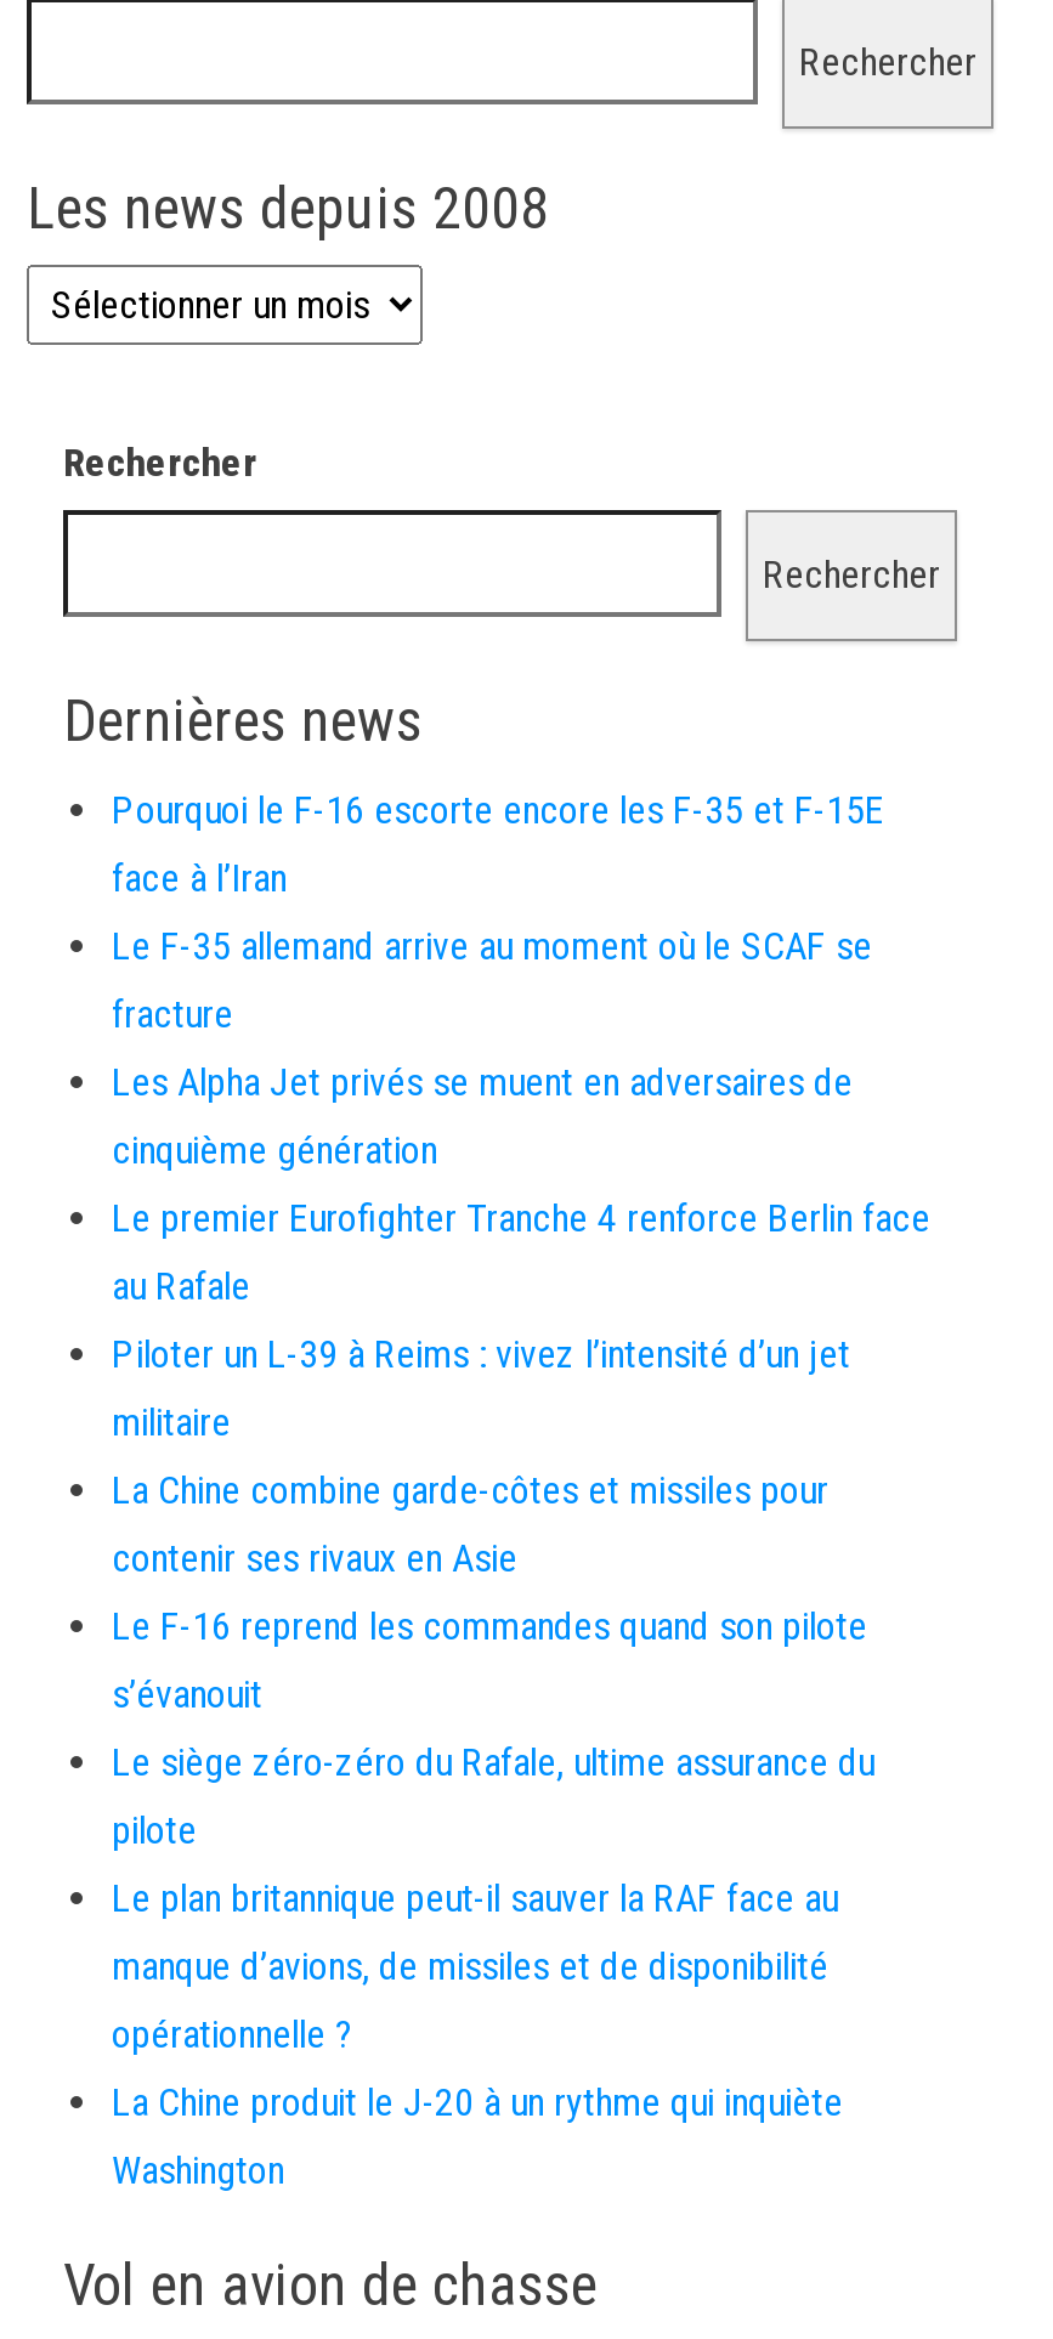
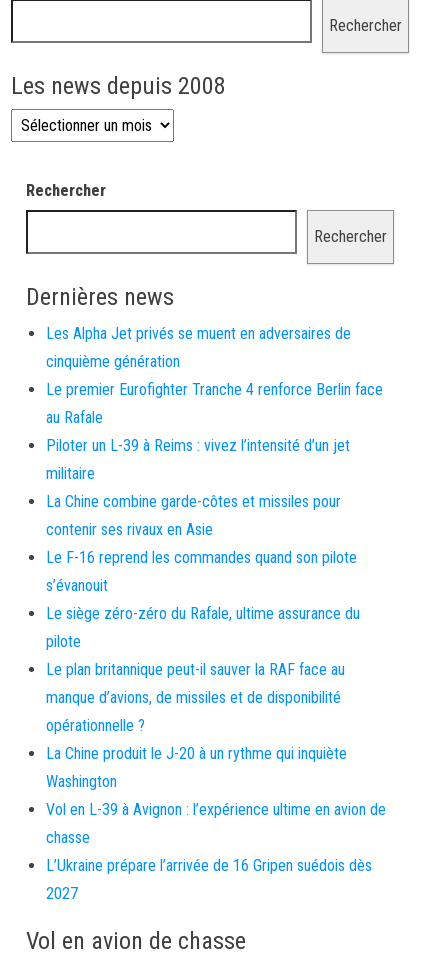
[112,786,884,1036] Pourquoi le F-16 escorte encore les F-35 et F-15E | face à l’Iran | Le F-35 allemand arrive au moment où le SCAF se | fracture -> none
moved [112,1058,930,2193] -> [46,324,383,791]: Les Alpha Jet privés se muent en adversaires de | cinquième génération | Le premier Eurofighter Tranche 4 renforce Berlin face | ... | La Chine produit le J-20 à un rythme qui inquiète | Washington
none -> [46,800,386,903] Vol en L-39 à Avignon : l’expérience ultime en avion de | chasse | L’Ukraine prépare l’arrivée de 16 Gripen suédois dès | 2027

